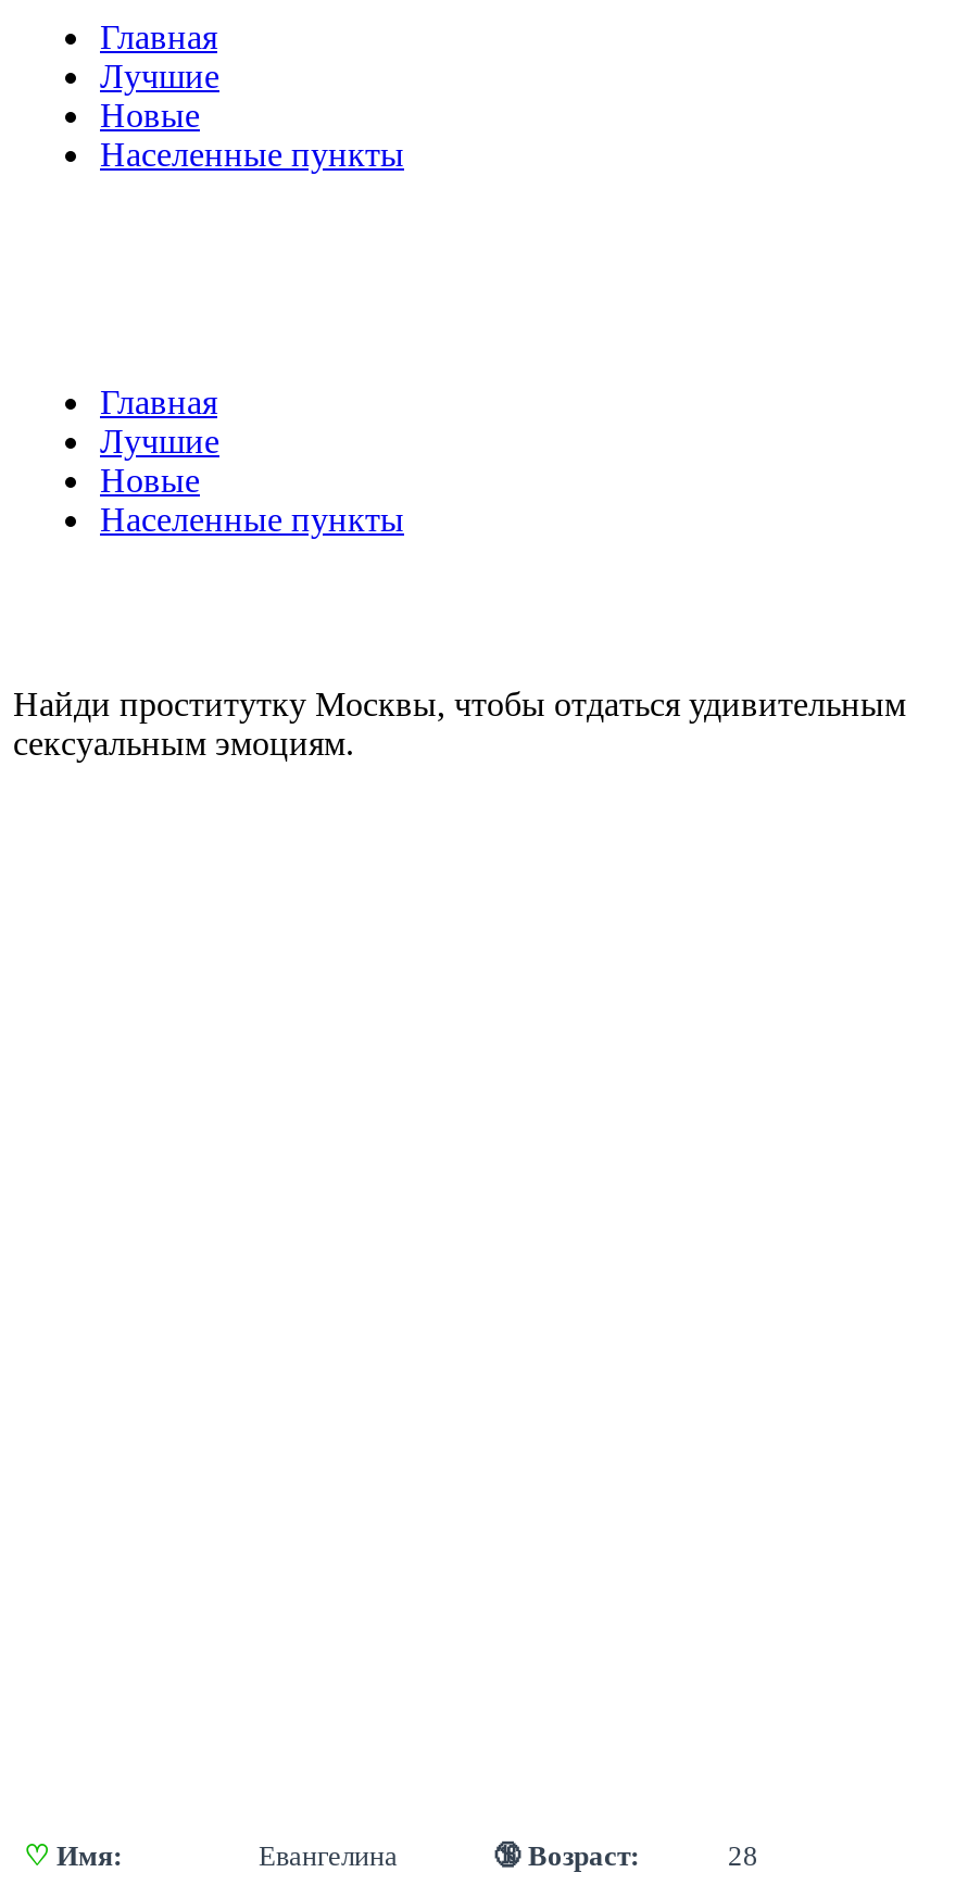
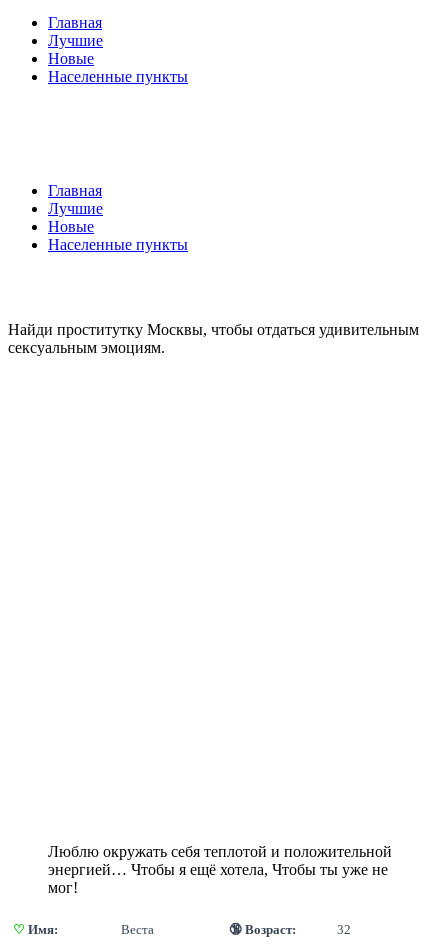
none -> [48,843,392,896] Люблю окружать себя теплотой и положительной | энергией… Чтобы я ещё хотела, Чтобы ты уже не | мог!
[259,1839,398,1872] Евангелина -> [121,922,154,937] Веста
[728,1839,758,1872] 28 -> [337,922,351,937] 32

